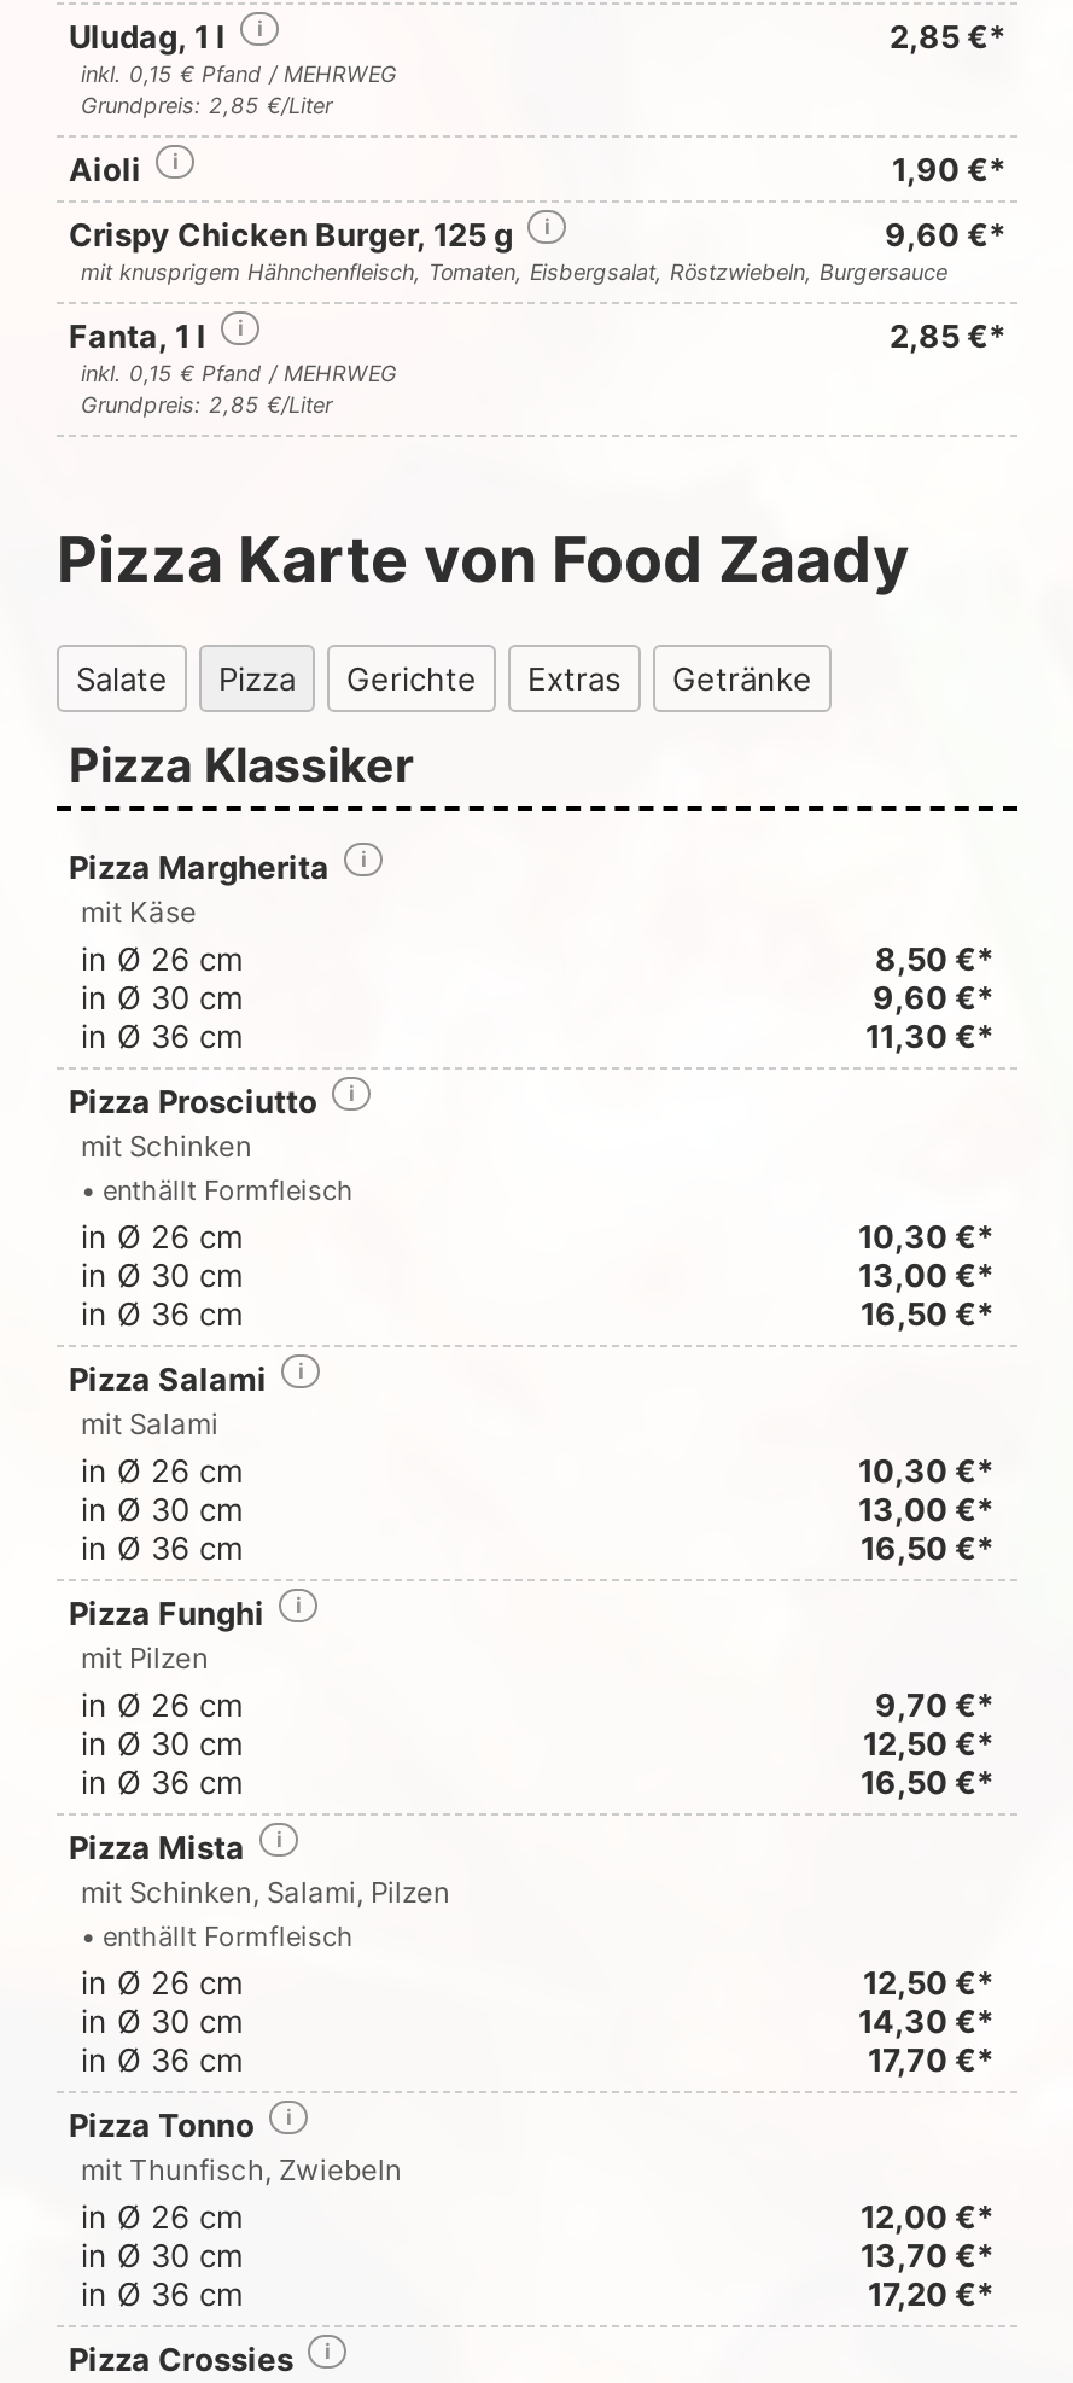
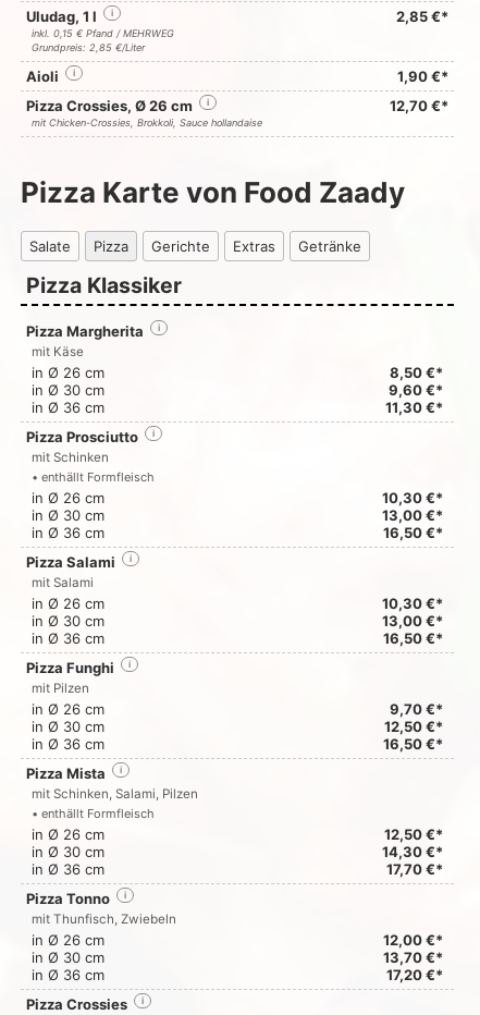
[69,215,1005,418] Crispy Chicken Burger, 125 g | 9,60 €* | mit knusprigem Hähnchenfleisch, Tomaten, Eisbergsalat, Röstzwiebeln, Burgersauce | Fanta, 1 l | 2,85 €* | inkl. 0,15 € Pfand / MEHRWEG | Grundpreis: 2,85 €/Liter -> [26,97,448,129] Pizza Crossies, Ø 26 cm | 12,70 €* | mit Chicken-Crossies, Brokkoli, Sauce hollandaise

